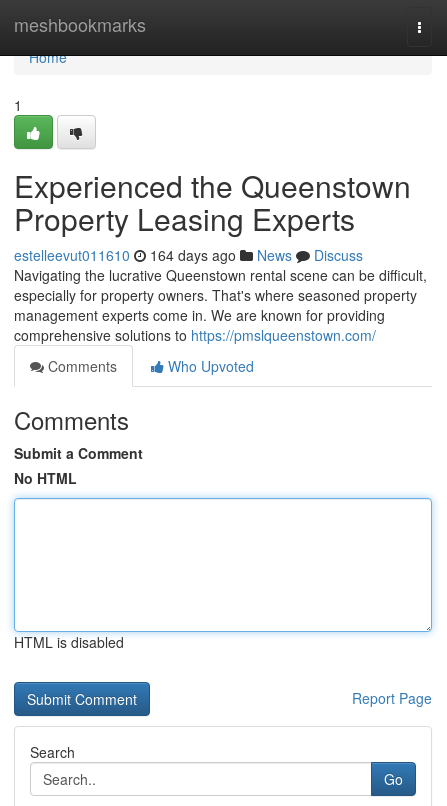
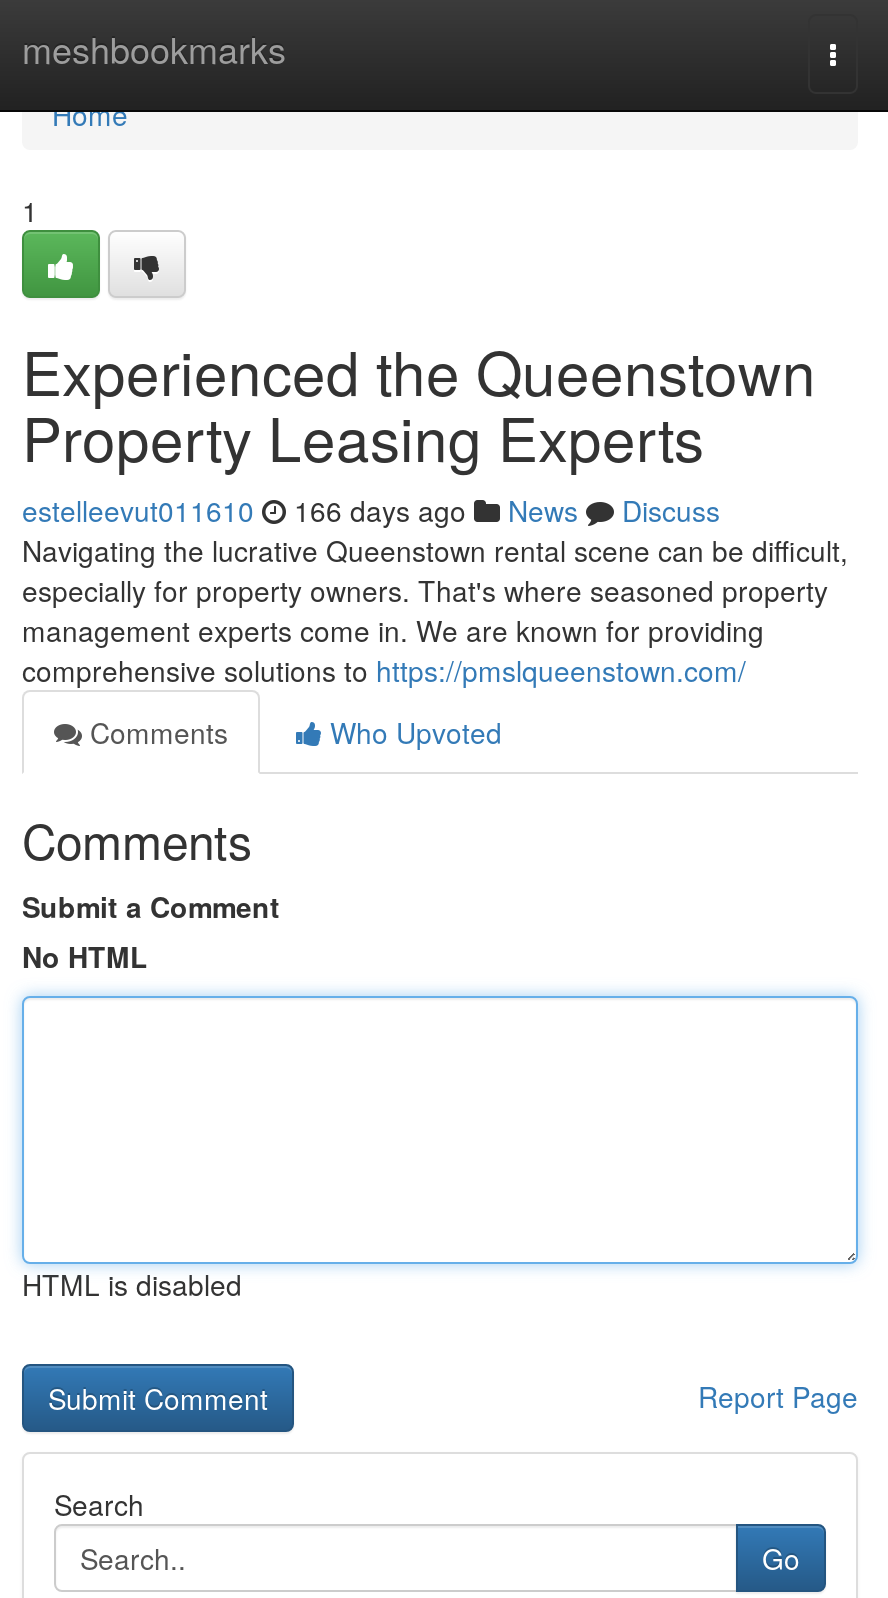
[14,245,363,265] estelleevut011610 164 days ago News Discuss -> [22,490,720,530] estelleevut011610 166 days ago News Discuss

